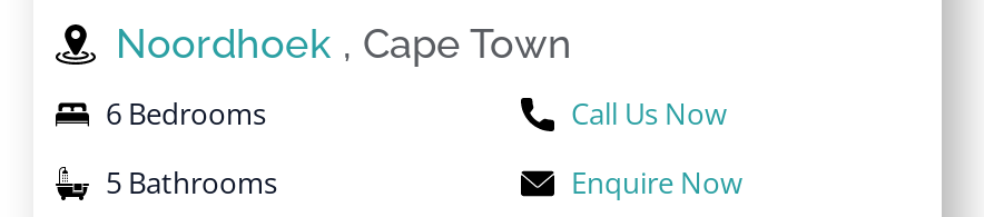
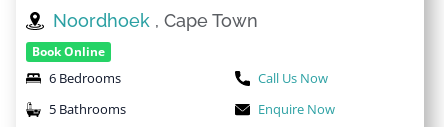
none -> [32,42,105,59] Book Online

